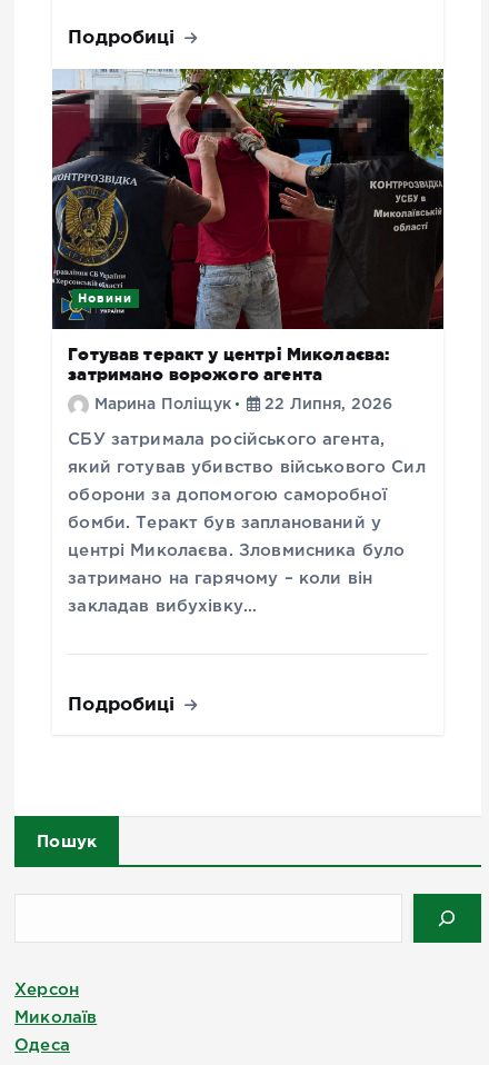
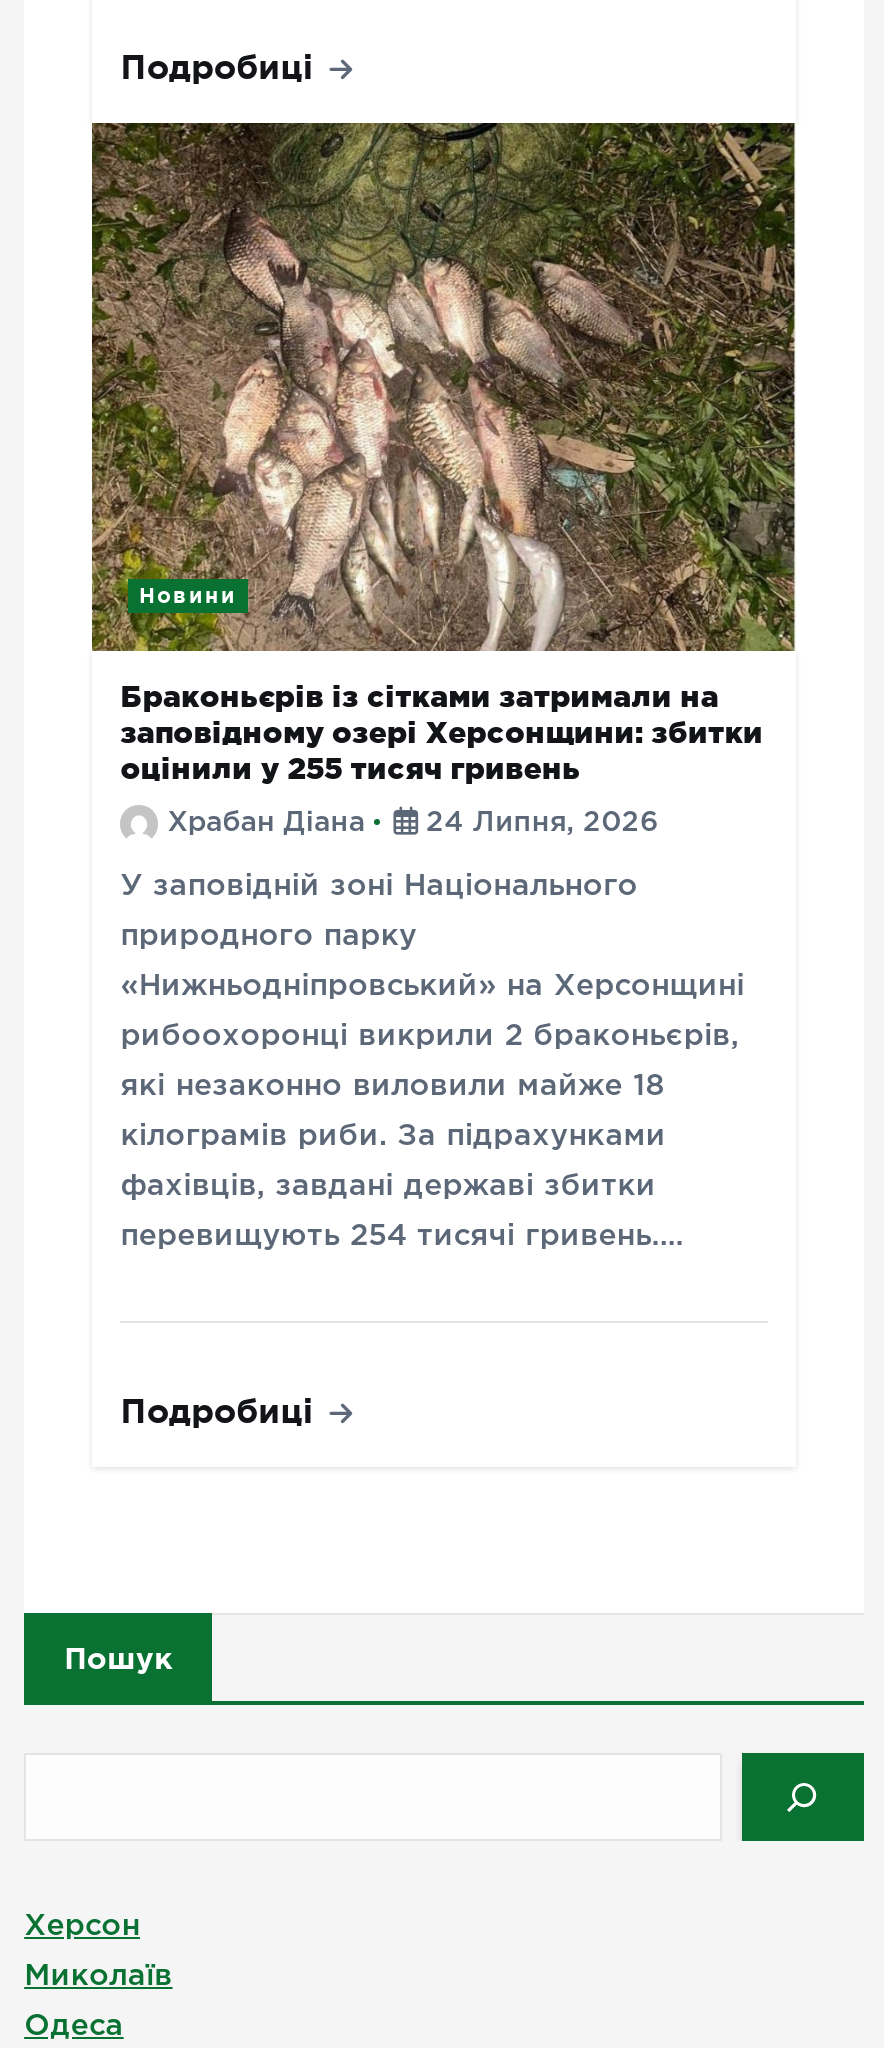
[51,68,445,614] [image] | Готував теракт у центрі Миколаєва: | затримано ворожого агента | Марина Поліщук | 22 Липня, 2026 | СБУ затримала російського агента, | який готував убивство військового Сил | оборони за допомогою саморобної | бомби. Теракт був запланований у | центрі Миколаєва. Зловмисника було | затримано на гарячому – коли він | закладав вибухівку… -> [90,120,796,1249] [image] | Браконьєрів із сітками затримали на | заповідному озері Херсонщини: збитки | оцінили у 255 тисяч гривень | Храбан Діана | 24 Липня, 2026 | У заповідній зоні Національного | природного парку | «Нижньодніпровський» на Херсонщині | рибоохоронці викрили 2 браконьєрів, | які незаконно виловили майже 18 | кілограмів риби. За підрахунками | фахівців, завдані державі збитки | перевищують 254 тисячі гривень.…

